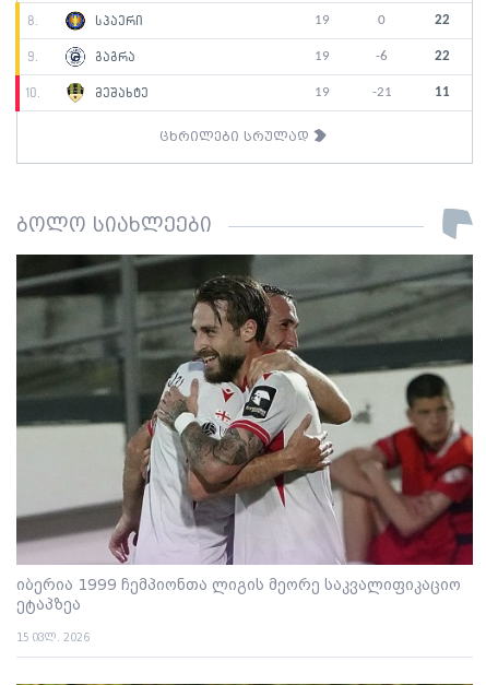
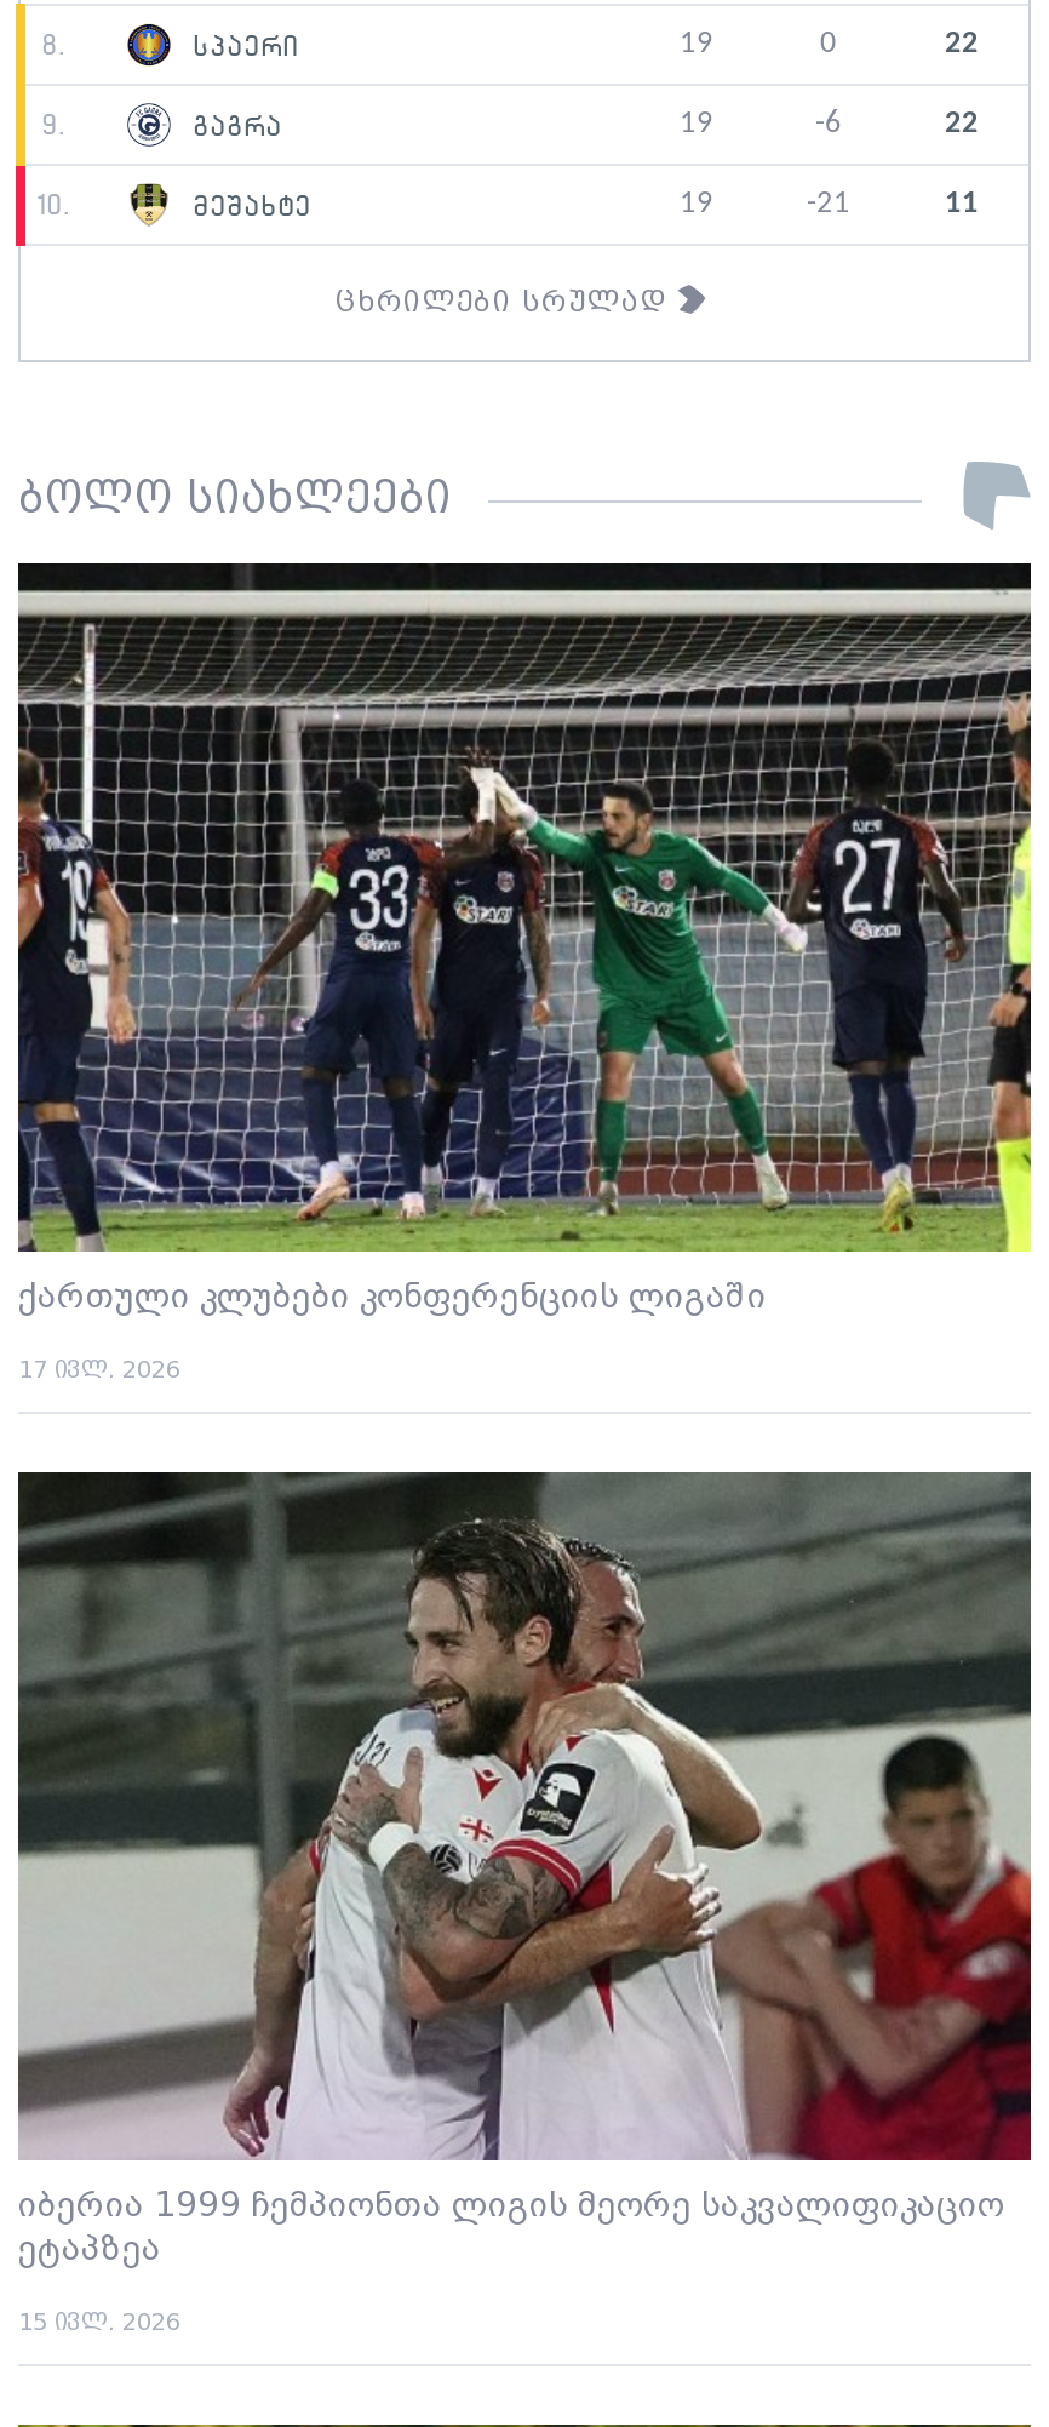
none -> [16,561,1033,1384] [image] | ქართული კლუბები კონფერენციის ლიგაში | 17 ივლ. 2026

